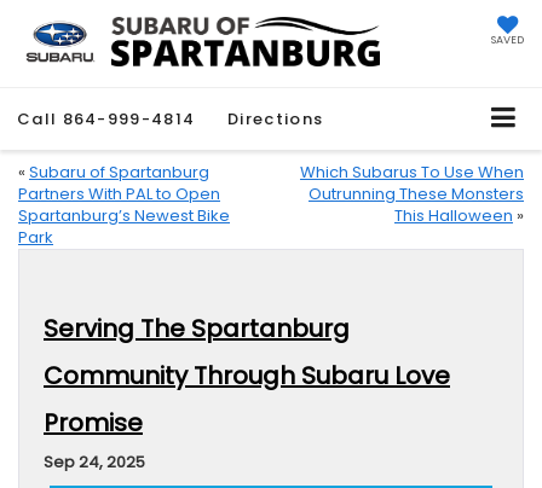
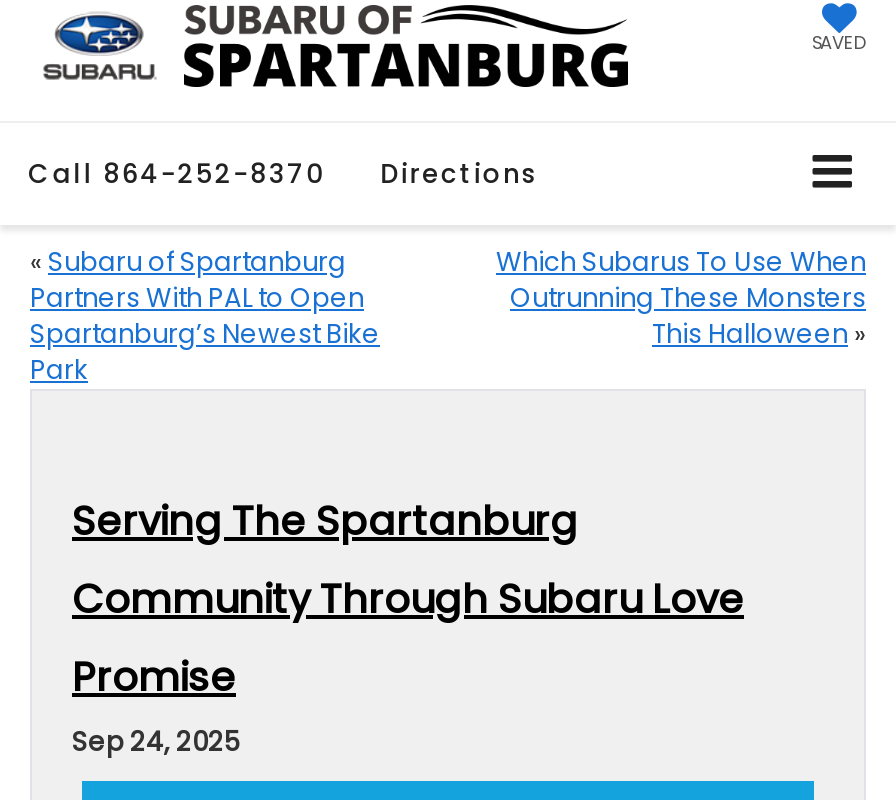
[17,108,323,130] Call 864-999-4814 Directions -> [28,155,538,193] Call 864-252-8370 Directions

